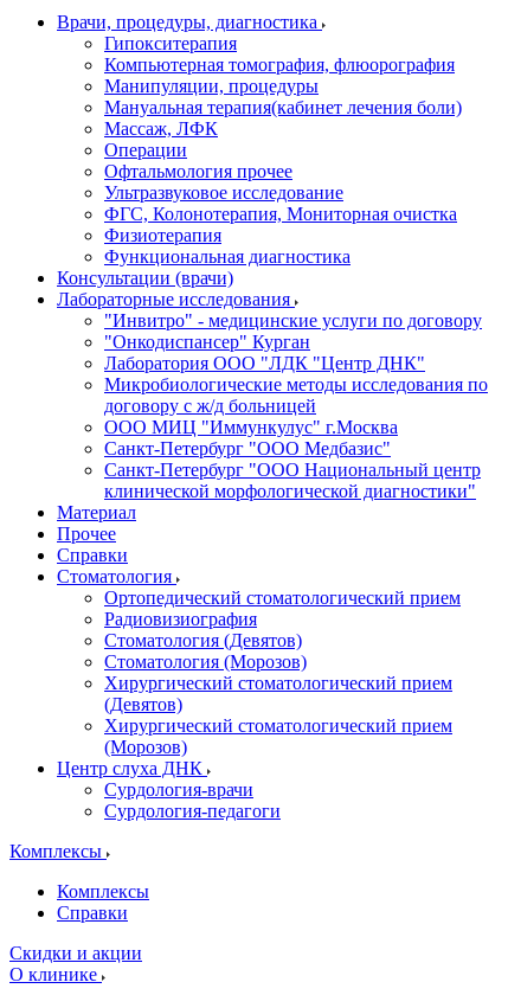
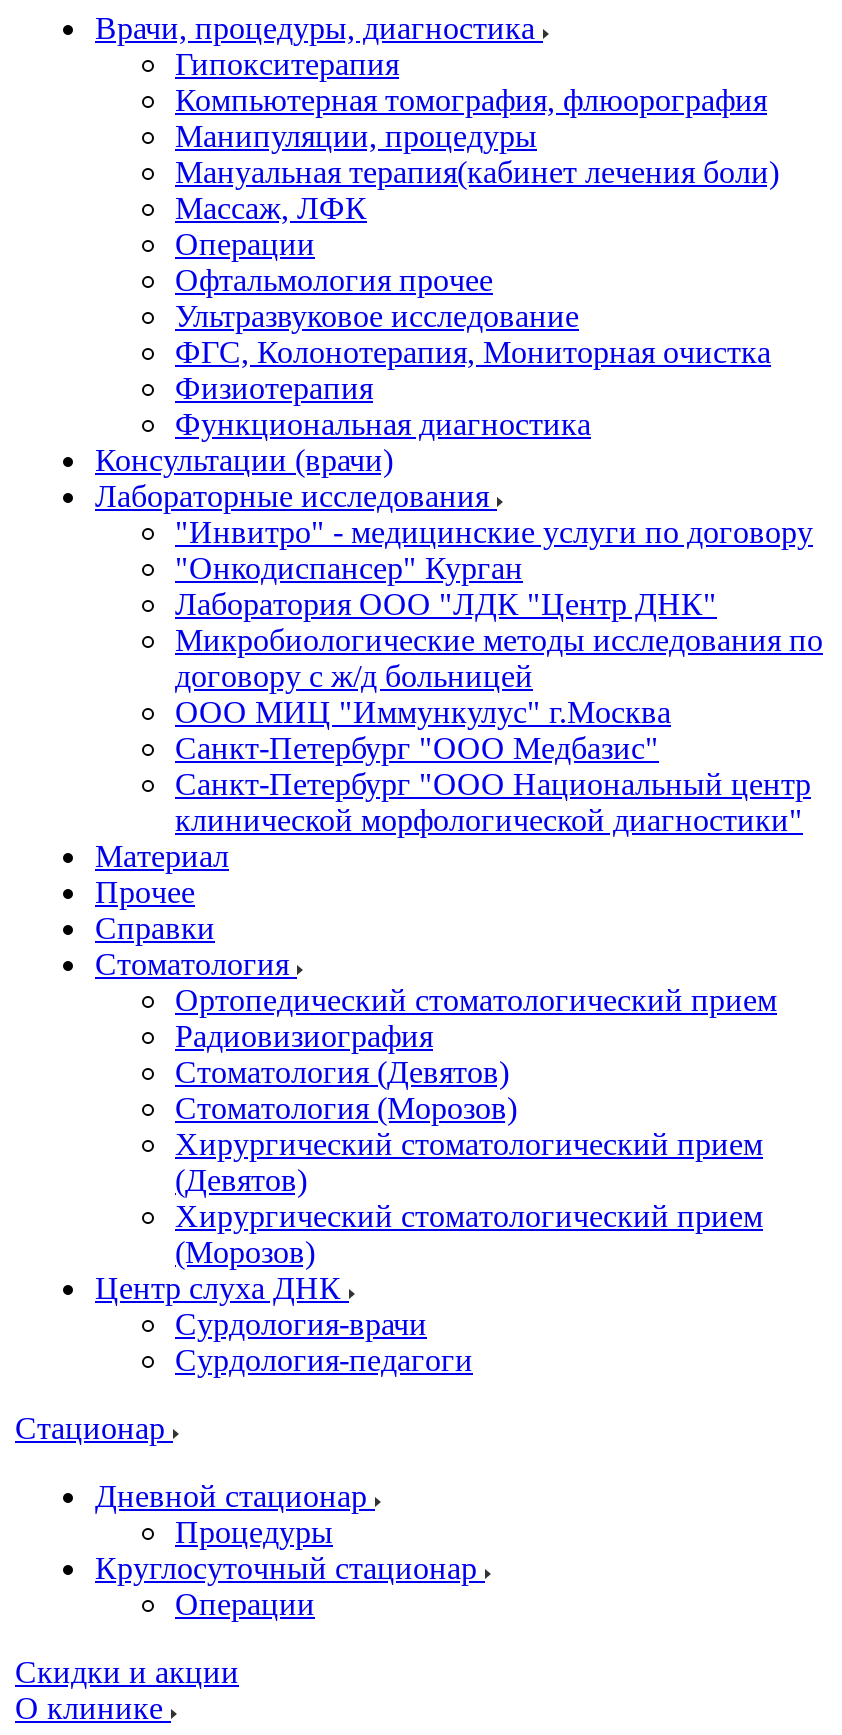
[9,841,107,861] Комплексы -> [15,1411,173,1445] Стационар
[57,881,149,923] Комплексы | Справки -> [95,1479,485,1621] Дневной стационар | Процедуры | Круглосуточный стационар | Операции

